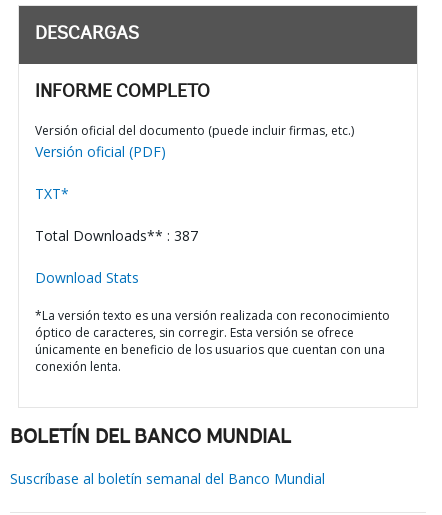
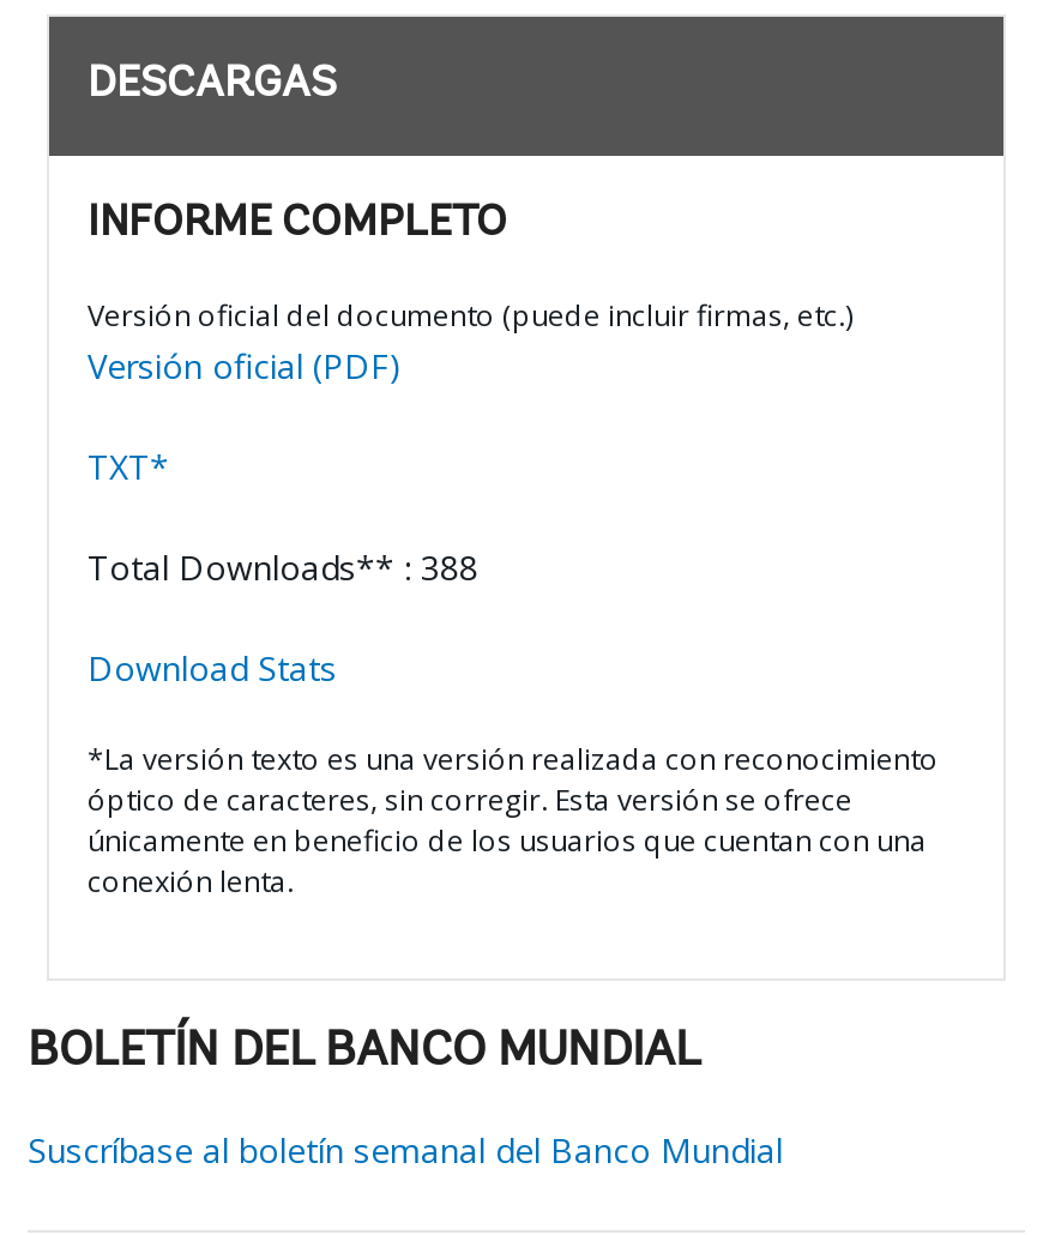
[35,226,198,245] Total Downloads** : 387 -> [88,544,478,590] Total Downloads** : 388

